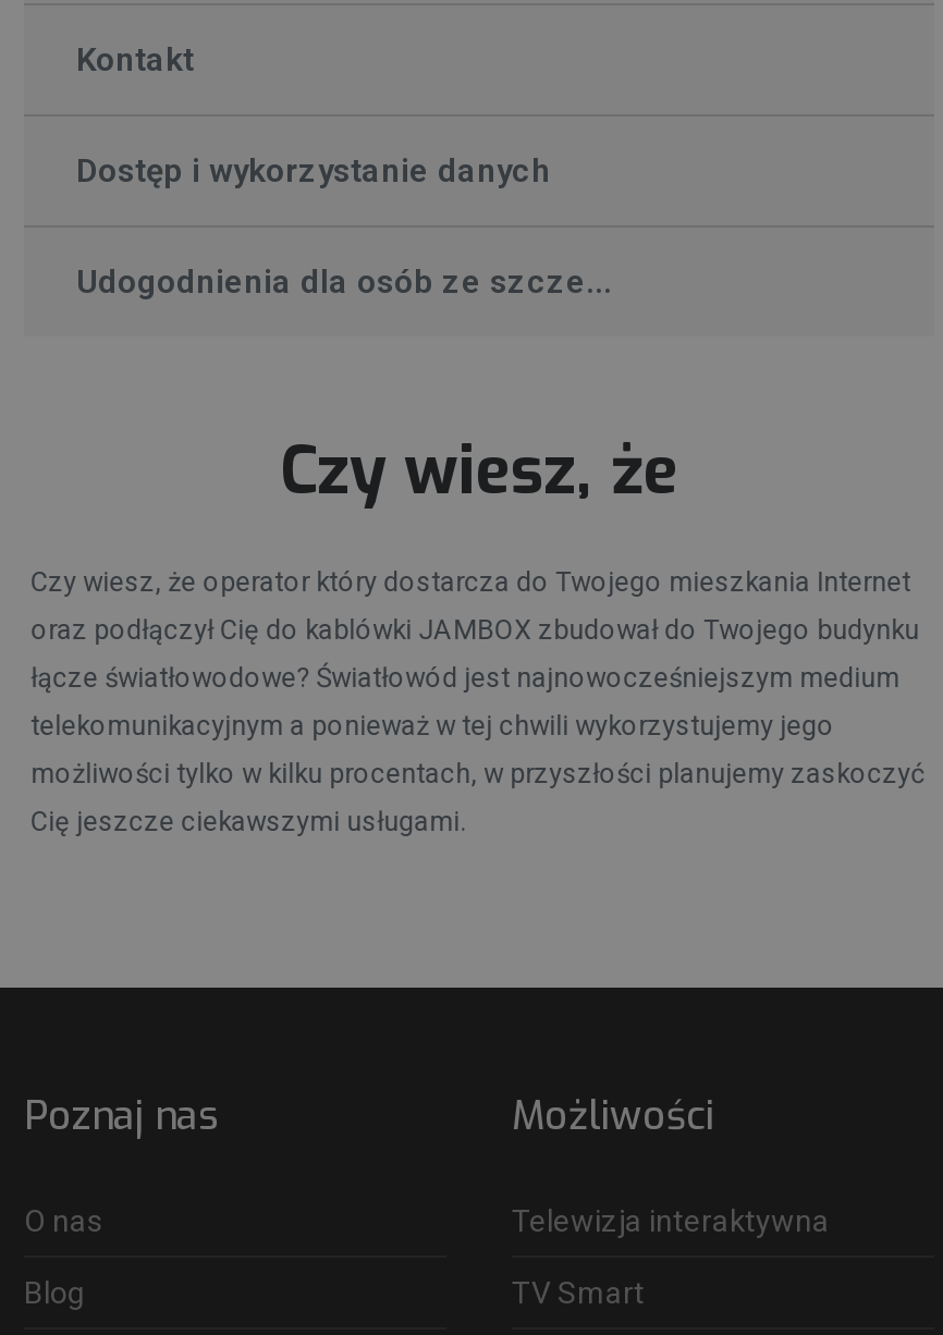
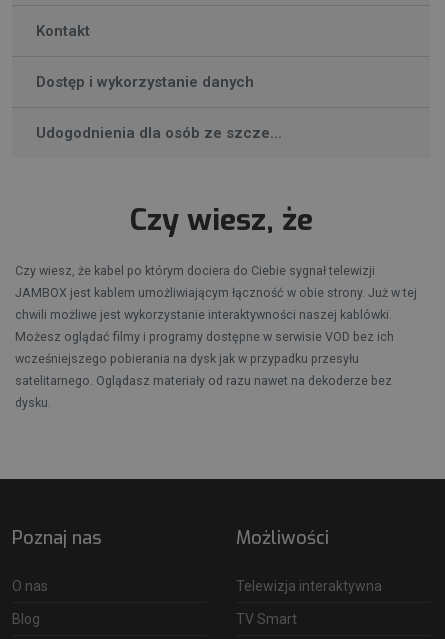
[31,565,926,837] Czy wiesz, że operator który dostarcza do Twojego mieszkania Internet | oraz podłączył Cię do kablówki JAMBOX zbudował do Twojego budynku | łącze światłowodowe? Światłowód jest najnowocześniejszym medium | telekomunikacyjnym a ponieważ w tej chwili wykorzystujemy jego | możliwości tylko w kilku procentach, w przyszłości planujemy zaskoczyć | Cię jeszcze ciekawszymi usługami. -> [15,263,417,410] Czy wiesz, że kabel po którym dociera do Ciebie sygnał telewizji | JAMBOX jest kablem umożliwiającym łączność w obie strony. Już w tej | chwili możliwe jest wykorzystanie interaktywności naszej kablówki. | Możesz oglądać filmy i programy dostępne w serwisie VOD bez ich | wcześniejszego pobierania na dysk jak w przypadku przesyłu | satelitarnego. Oglądasz materiały od razu nawet na dekoderze bez | dysku.

